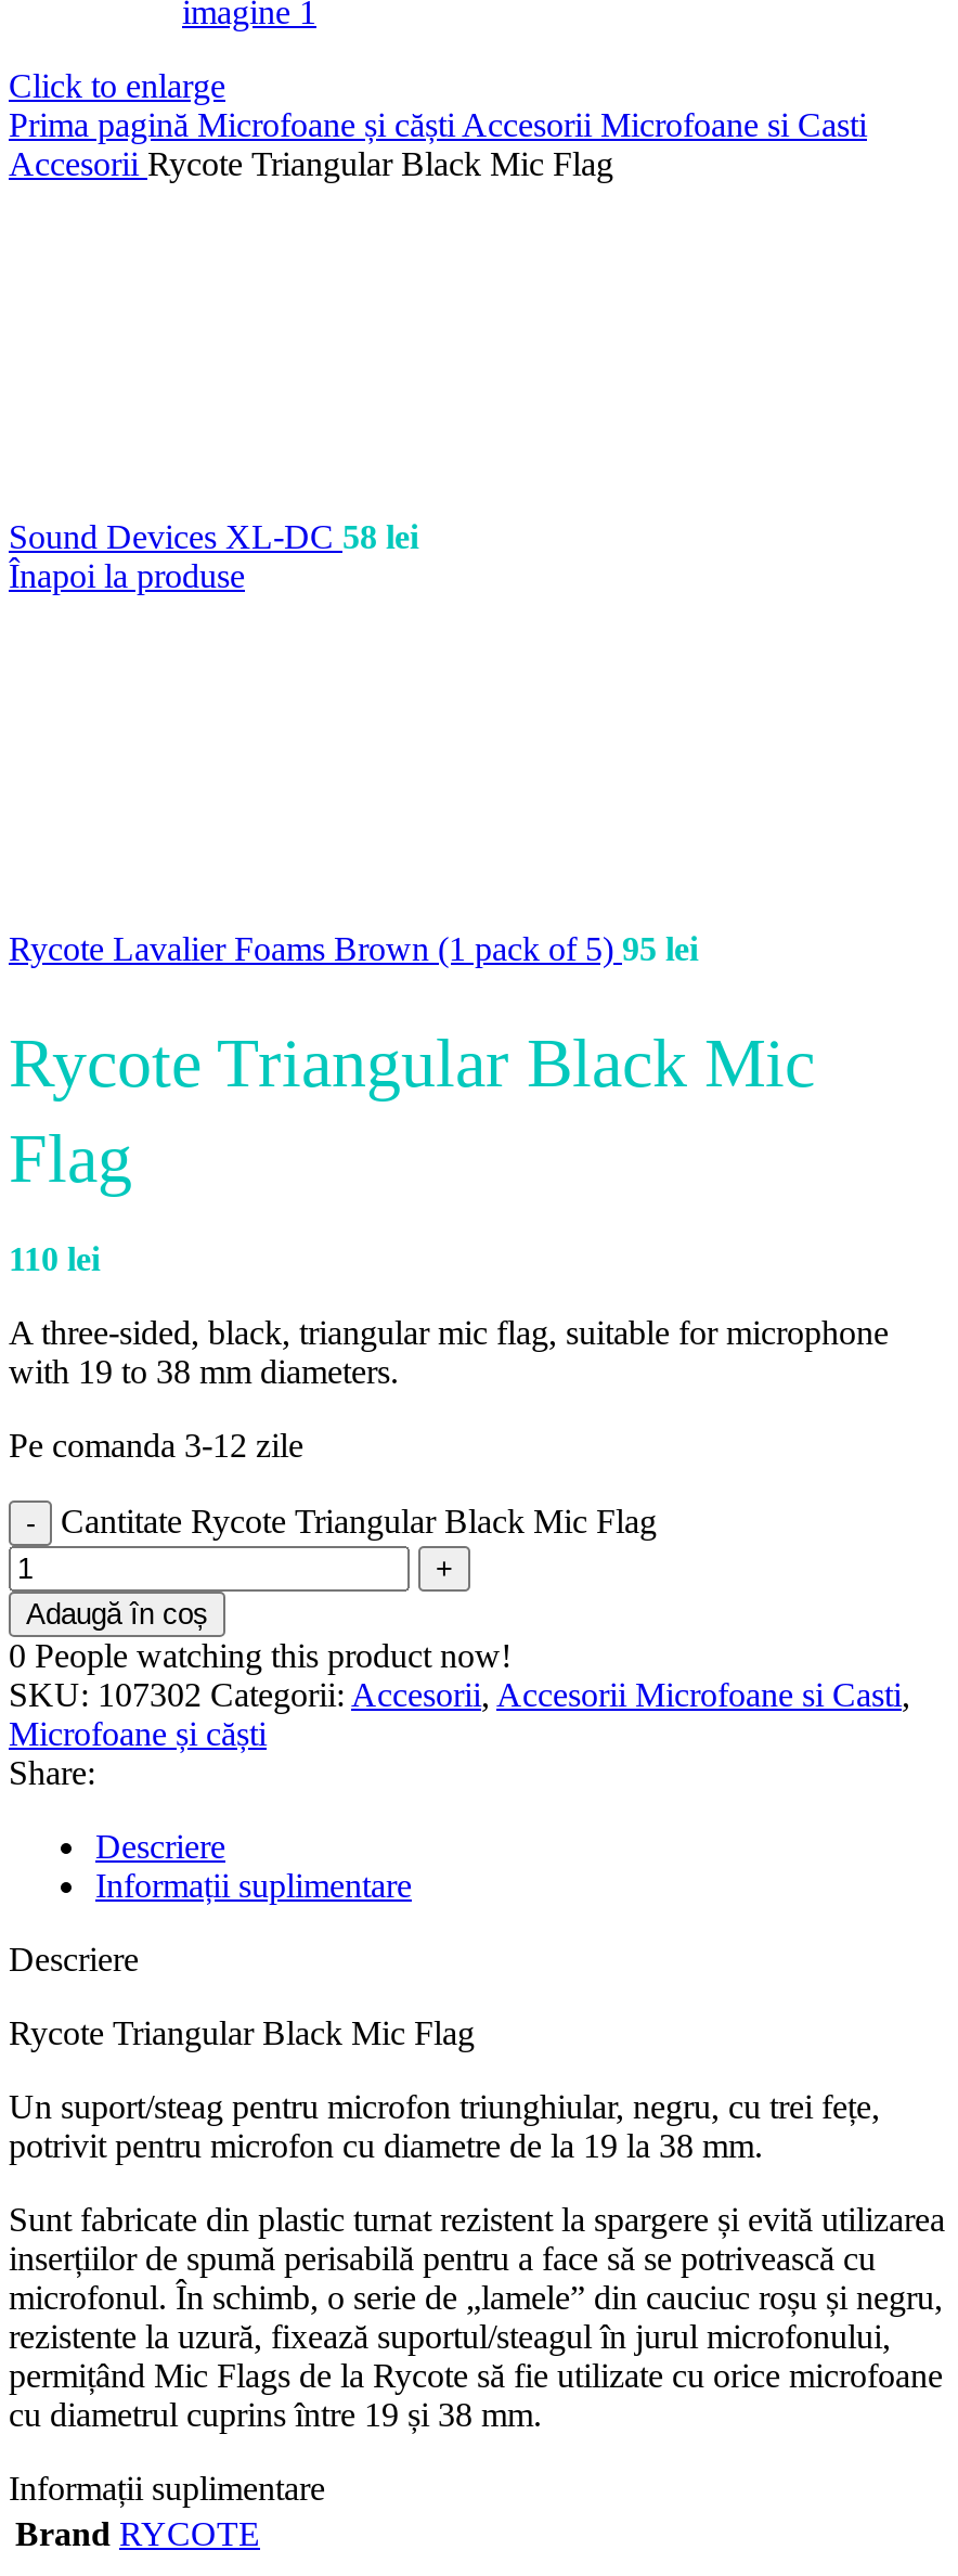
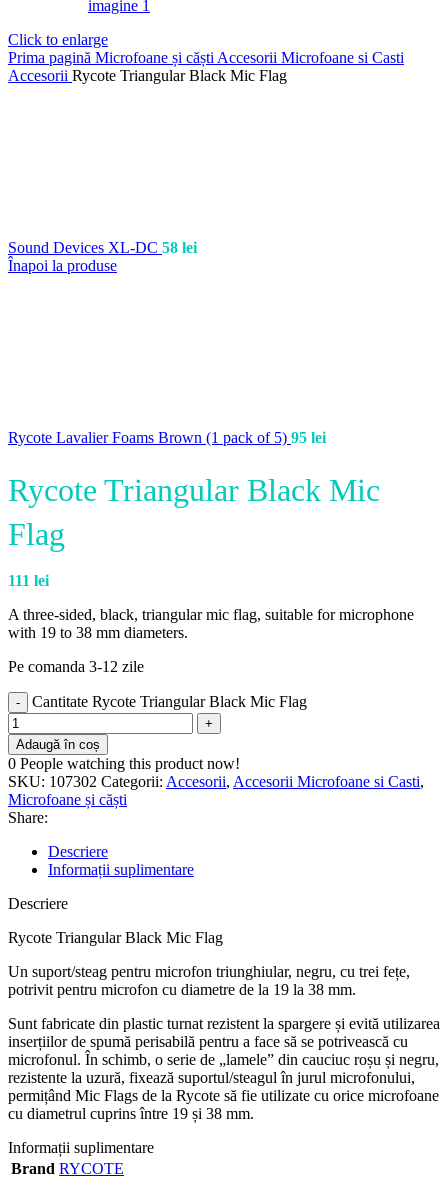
[9,1241,100,1278] 110 lei -> [8,572,49,589] 111 lei

